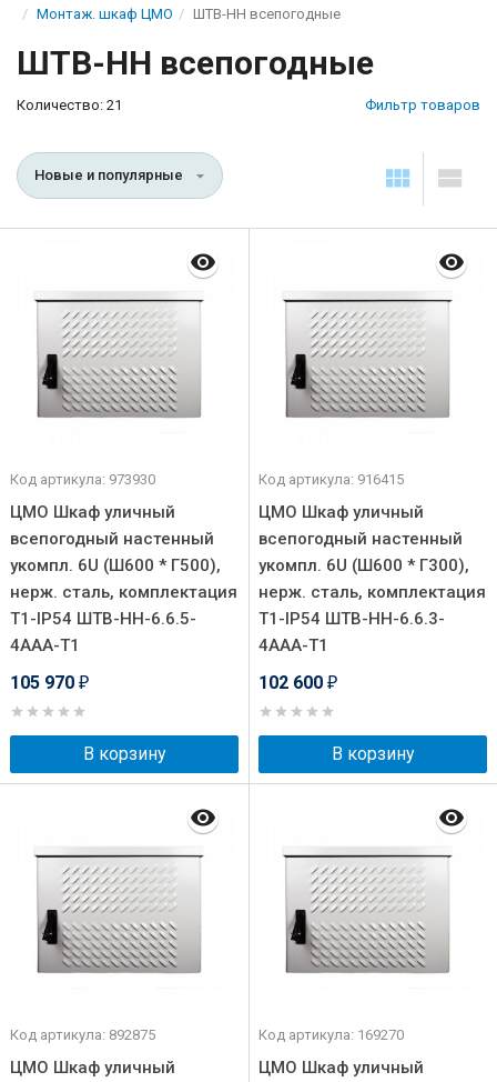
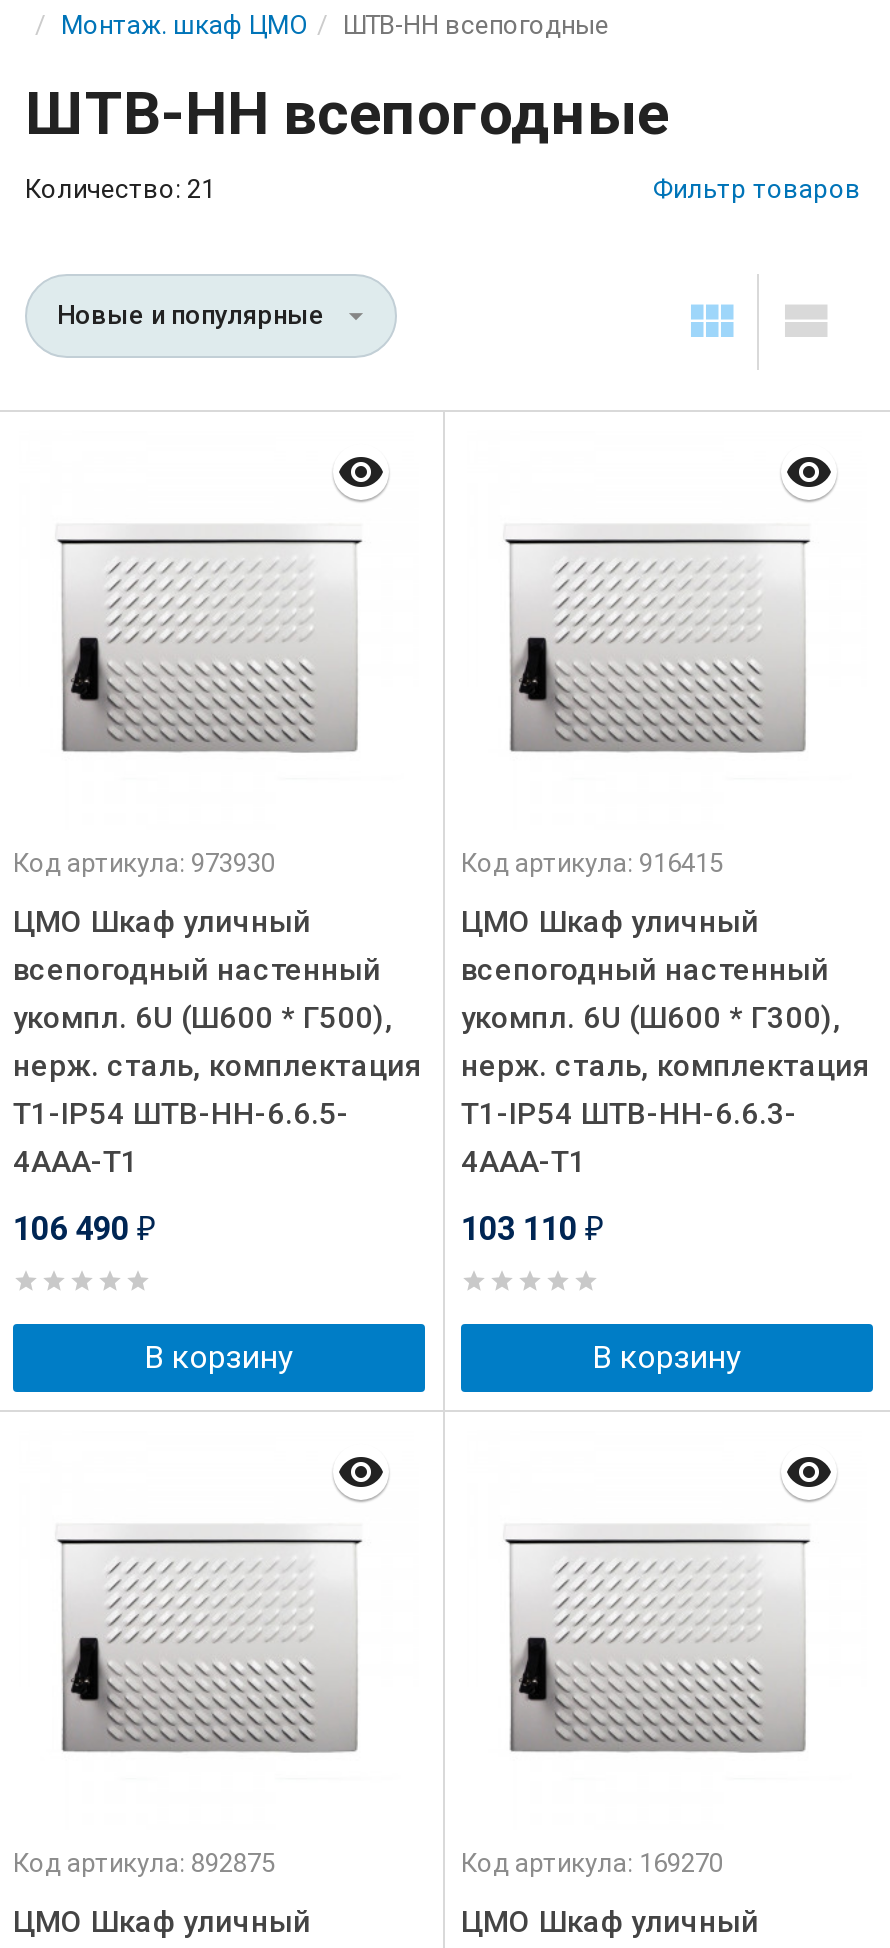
[10,672,89,693] 105 970 ₽ -> [13,1210,155,1248] 106 490 ₽
[258,672,337,693] 102 600 ₽ -> [461,1210,603,1248] 103 110 ₽

